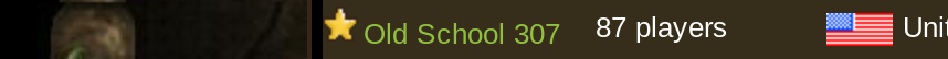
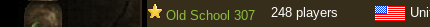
[364,11,728,50] Old School 307 87 players -> [165,5,337,23] Old School 307 248 players

